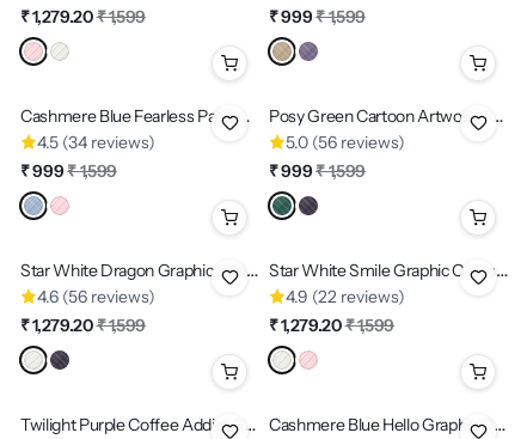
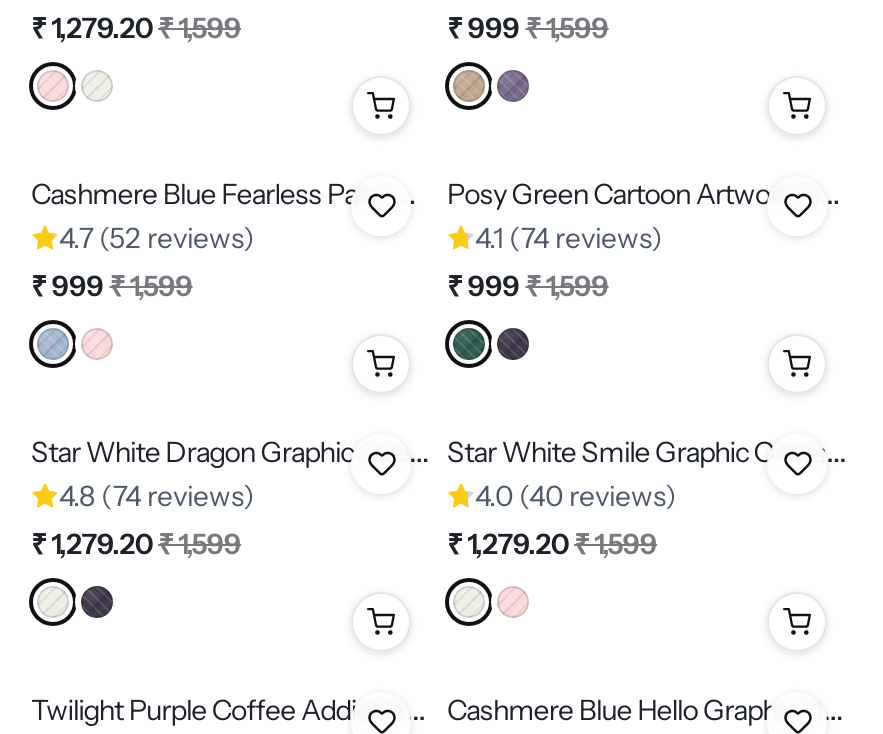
[37,131,155,153] 4.5 (34 reviews) -> [59,219,255,255] 4.7 (52 reviews)
[286,131,405,153] 5.0 (56 reviews) -> [475,219,663,255] 4.1 (74 reviews)
[37,285,155,307] 4.6 (56 reviews) -> [59,477,255,513] 4.8 (74 reviews)
[286,285,405,307] 4.9 (22 reviews) -> [475,477,677,513] 4.0 (40 reviews)

